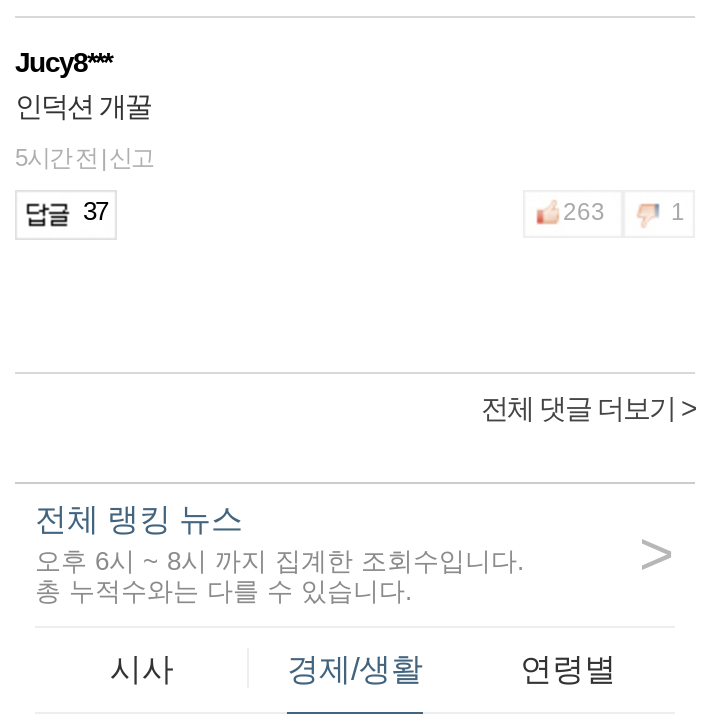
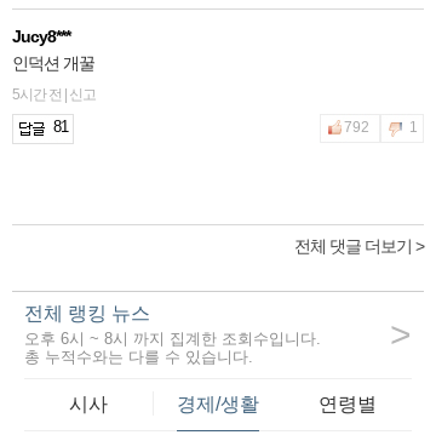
[83,196,107,226] 37 -> [53,118,68,136] 81
[563,197,605,225] 263 -> [344,118,369,135] 792

